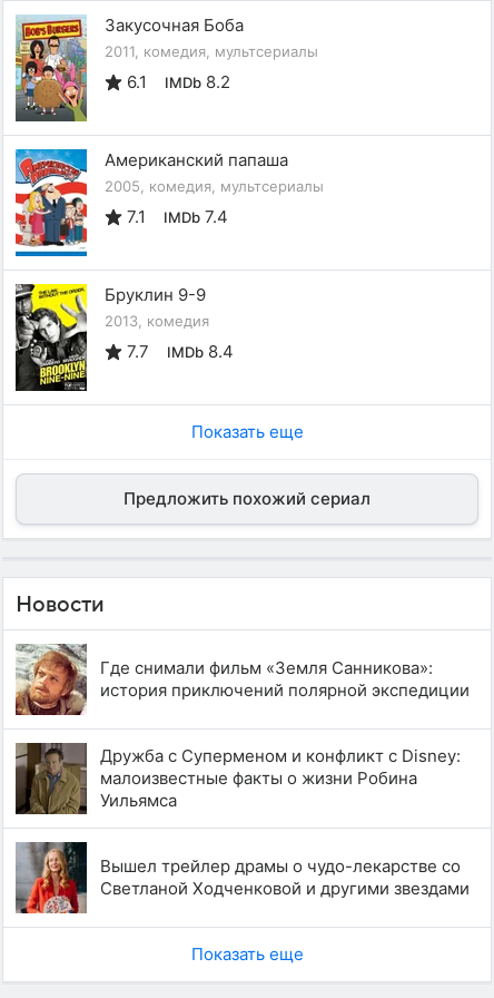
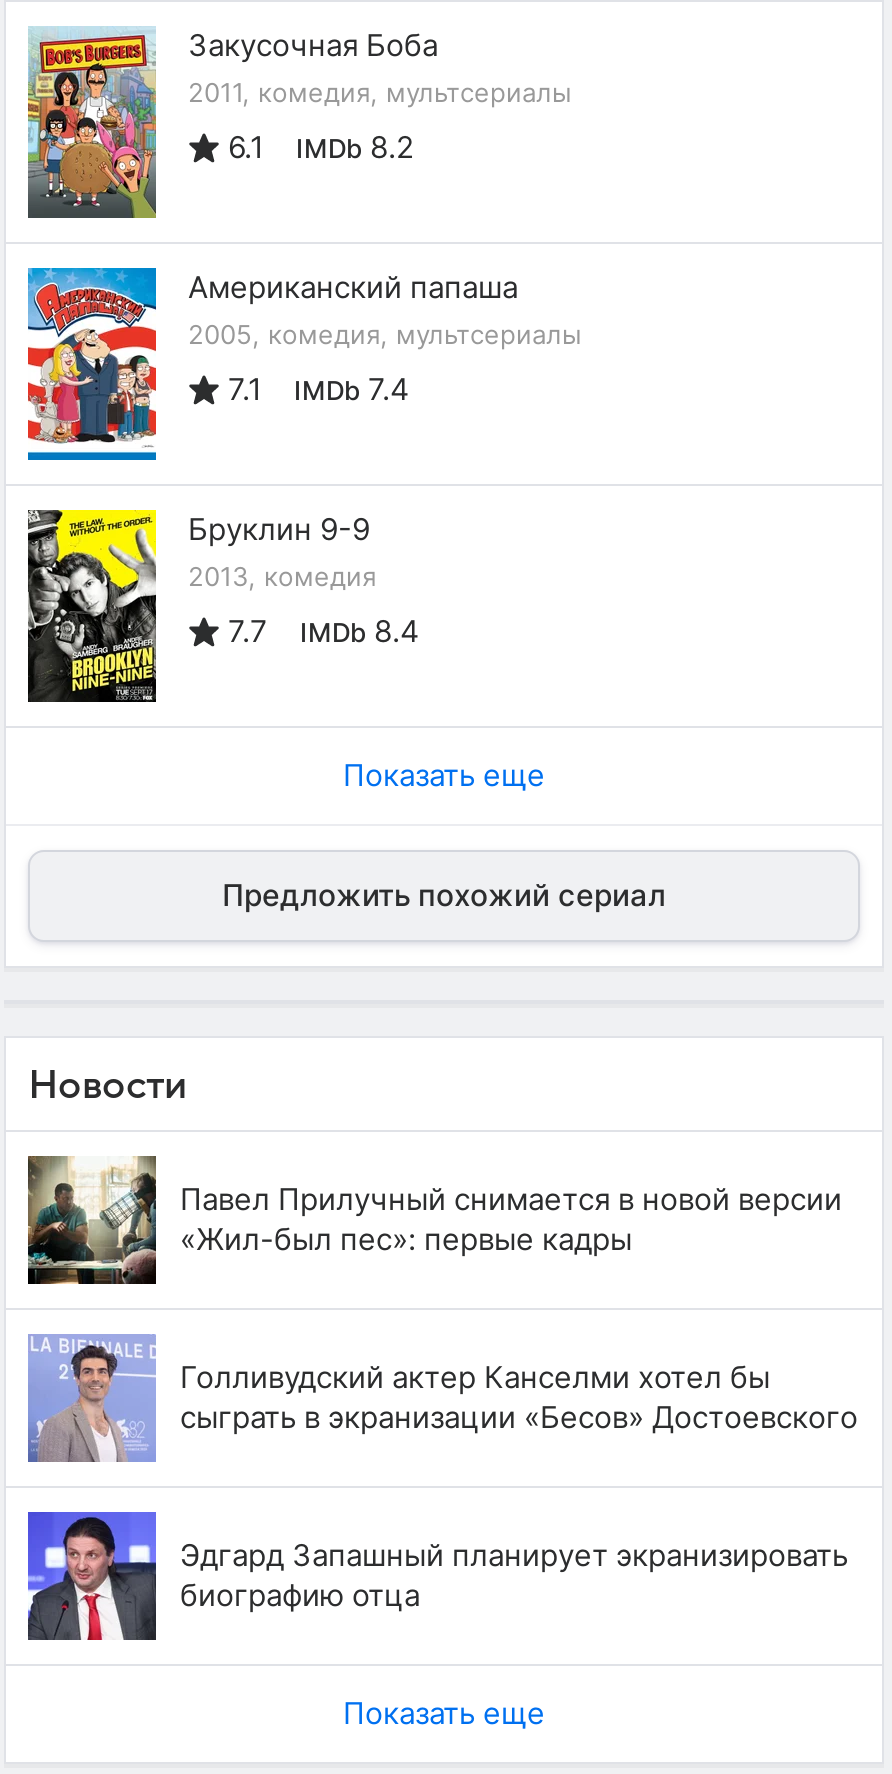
[14,643,470,716] [image] | Где снимали фильм «Земля Санникова»: | история приключений полярной экспедиции -> [26,1156,842,1286] [image] | Павел Прилучный снимается в новой версии | «Жил-был пес»: первые кадры
[14,742,461,815] [image] | Дружба с Суперменом и конфликт с Disney: | малоизвестные факты о жизни Робина | Уильямса -> [26,1334,858,1464] [image] | Голливудский актер Канселми хотел бы | сыграть в экранизации «Бесов» Достоевского
[14,841,470,914] [image] | Вышел трейлер драмы о чудо-лекарстве со | Светланой Ходченковой и другими звездами -> [26,1510,848,1642] [image] | Эдгард Запашный планирует экранизировать | биографию отца

